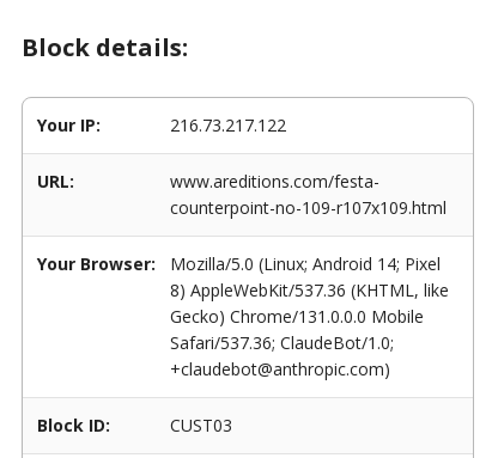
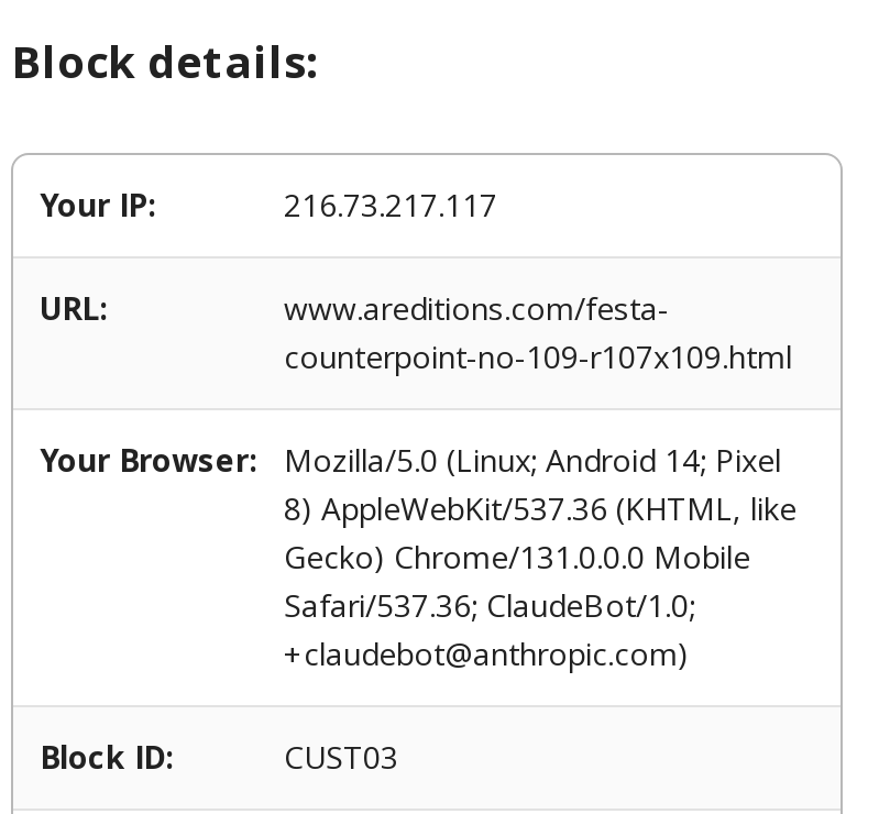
[170,114,286,136] 216.73.217.122 -> [284,184,497,226] 216.73.217.117

